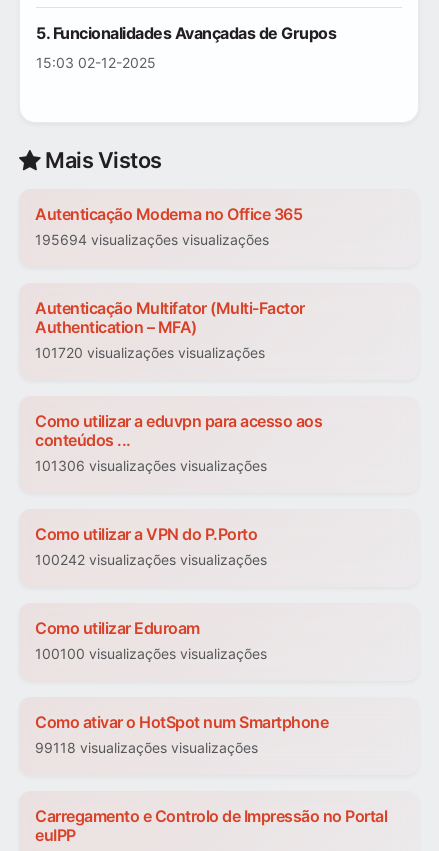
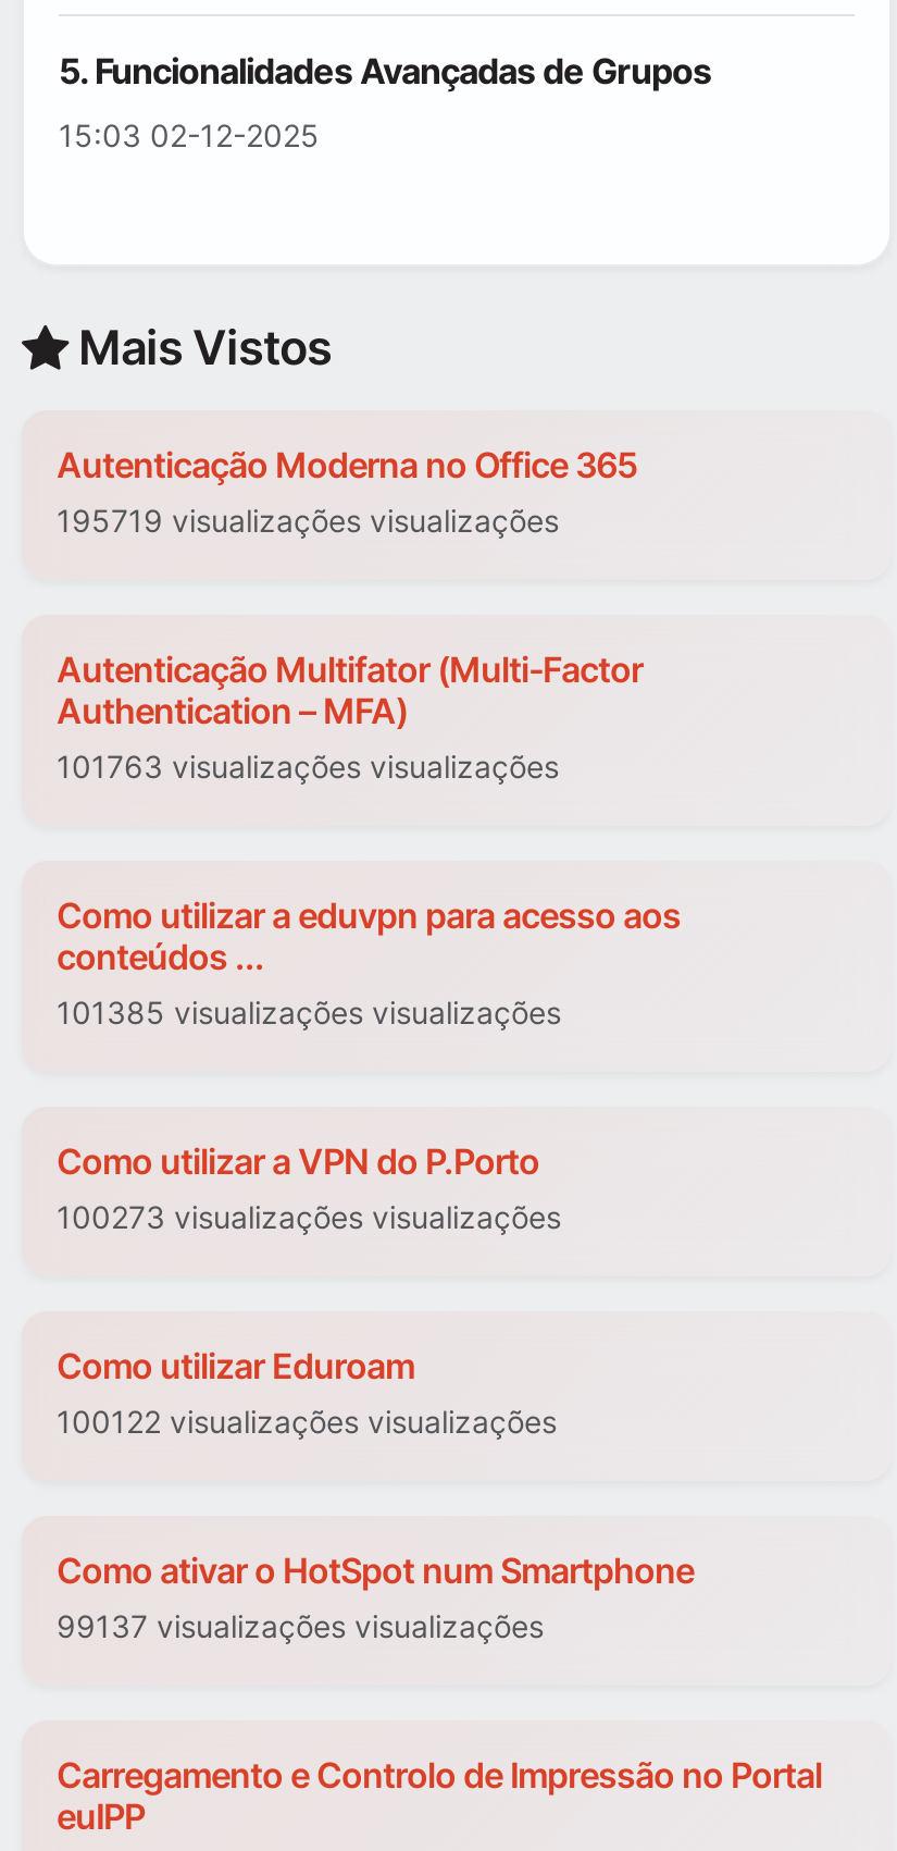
[35,231,269,248] 195694 visualizações visualizações -> [57,503,559,540] 195719 visualizações visualizações
[35,344,265,361] 101720 visualizações visualizações -> [57,749,559,786] 101763 visualizações visualizações
[35,457,267,474] 101306 visualizações visualizações -> [57,995,561,1032] 101385 visualizações visualizações
[35,551,267,568] 100242 visualizações visualizações -> [57,1199,561,1236] 100273 visualizações visualizações
[35,645,267,662] 100100 visualizações visualizações -> [57,1404,557,1441] 100122 visualizações visualizações
[35,739,258,756] 99118 visualizações visualizações -> [57,1608,544,1645] 99137 visualizações visualizações

